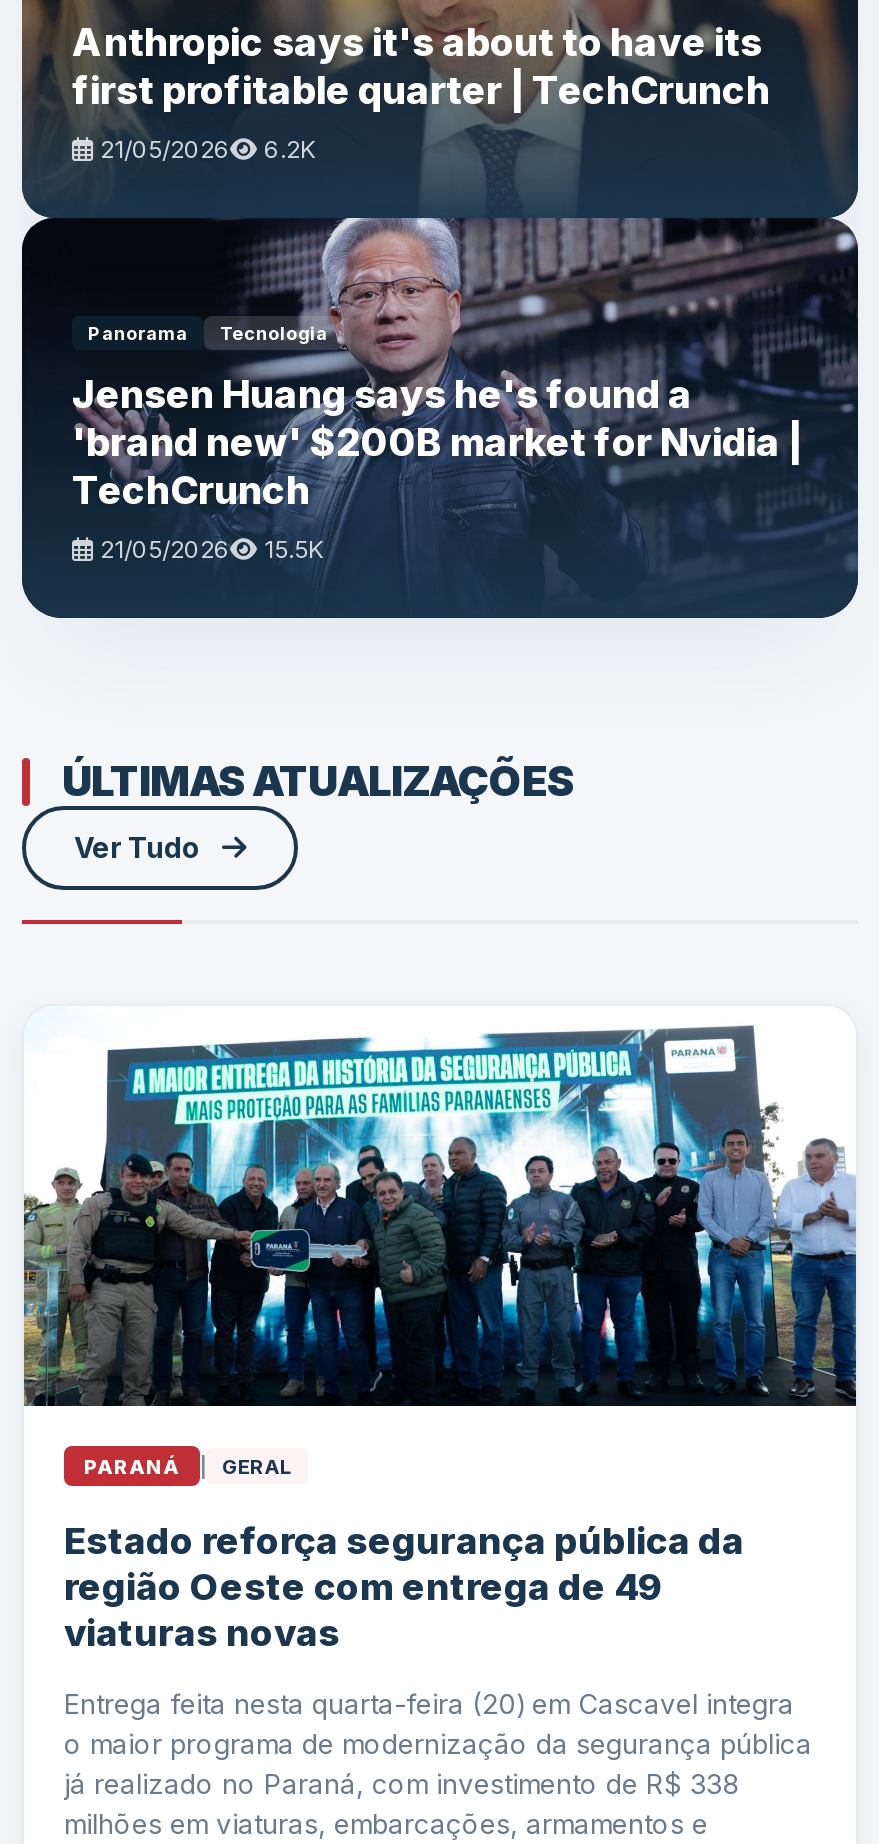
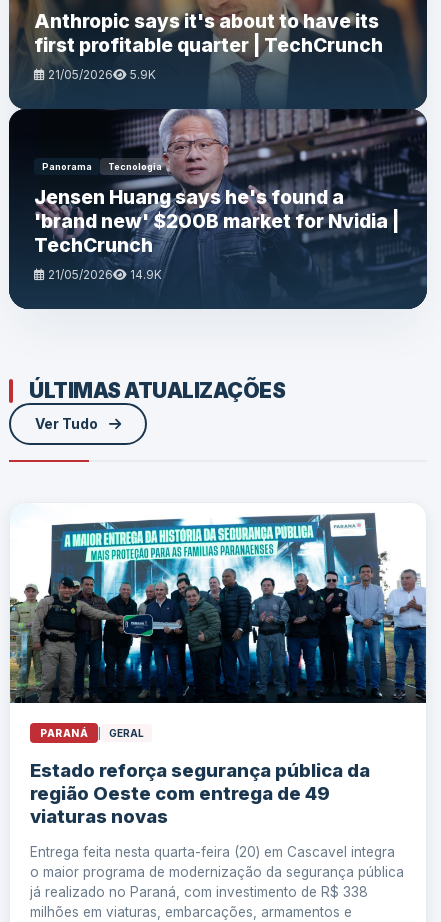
[94,134,316,164] 21/05/2026 6.2K -> [45,67,156,82] 21/05/2026 5.9K
[94,534,324,564] 21/05/2026 15.5K -> [45,267,162,282] 21/05/2026 14.9K

